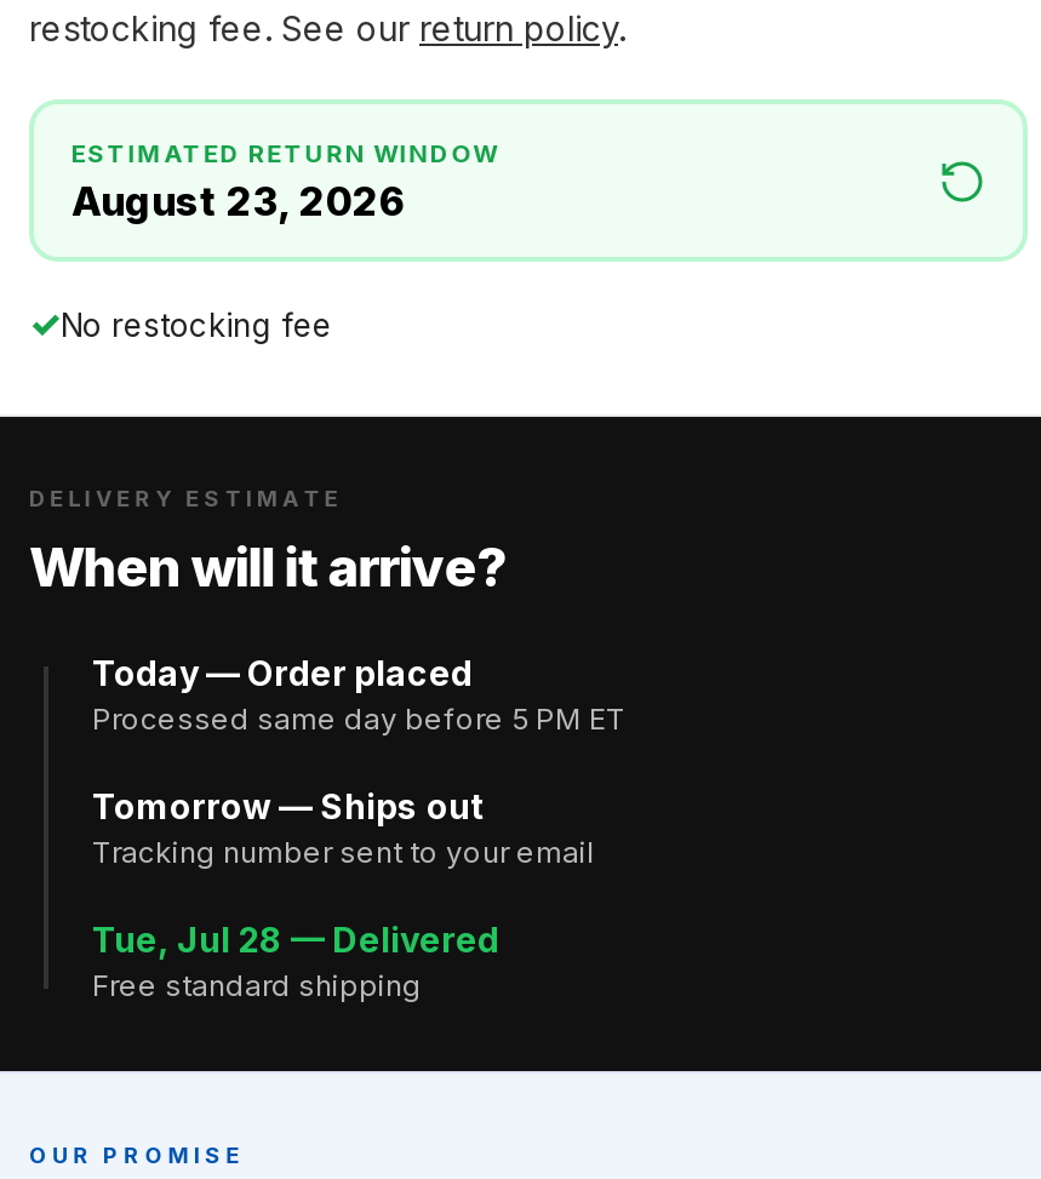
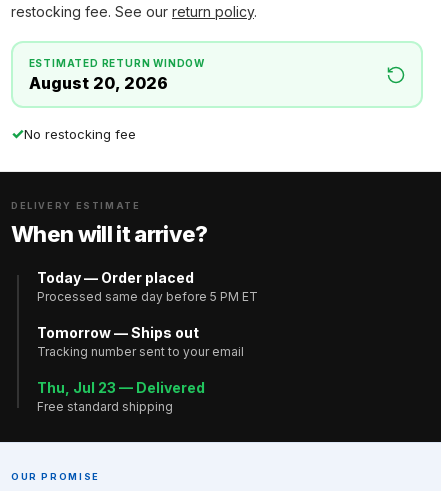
[72,176,406,224] August 23, 2026 -> [28,73,167,93] August 20, 2026
[92,919,499,960] Tue, Jul 28 — Delivered -> [37,379,205,396] Thu, Jul 23 — Delivered

